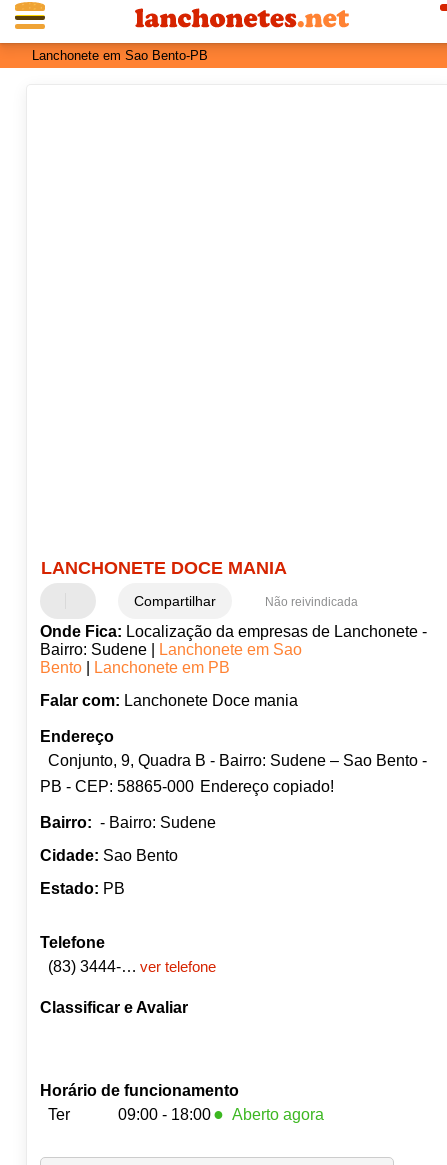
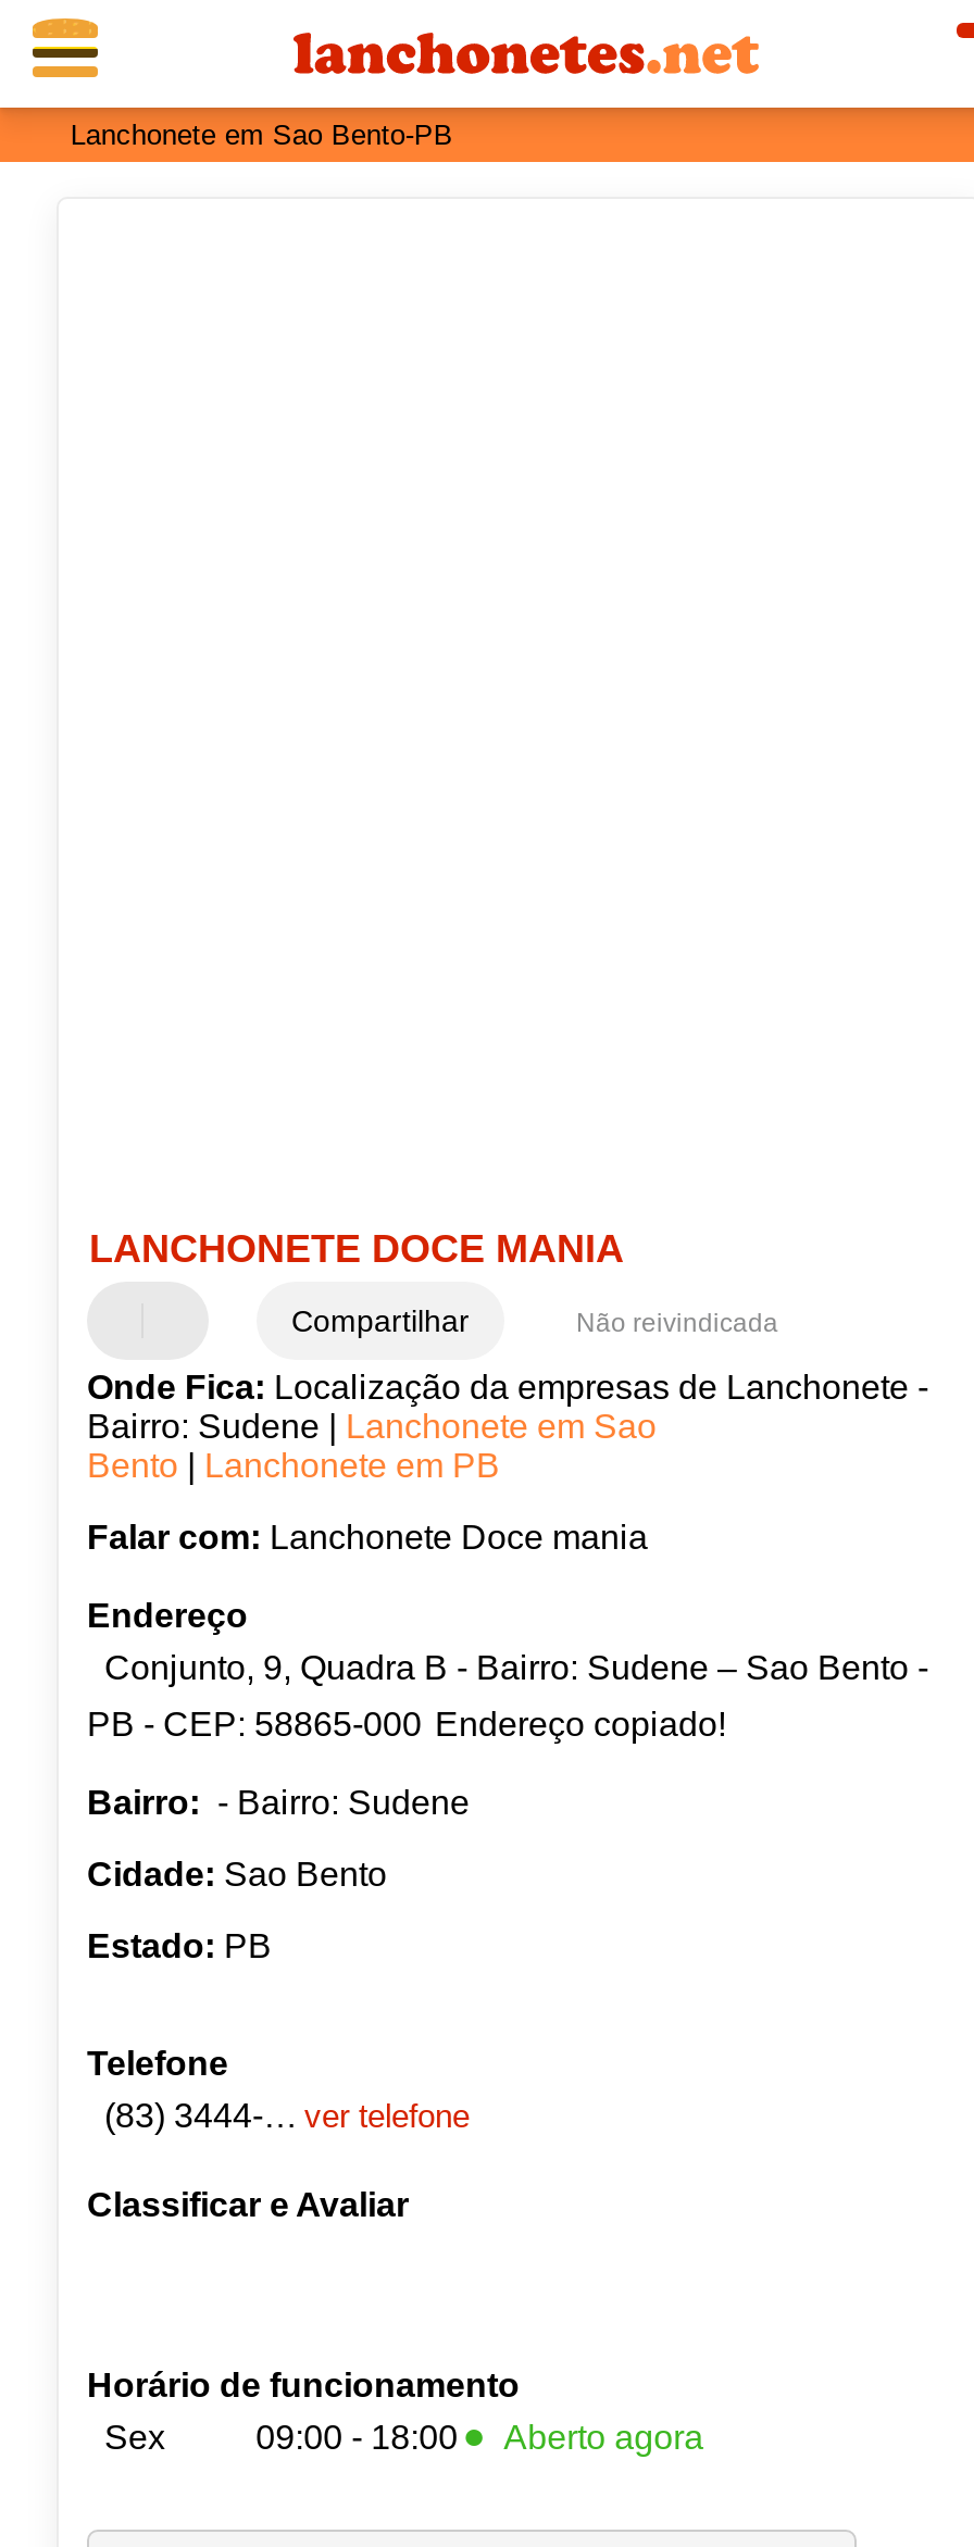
[40,1106,70,1123] Ter -> [87,2420,165,2457] Sex

